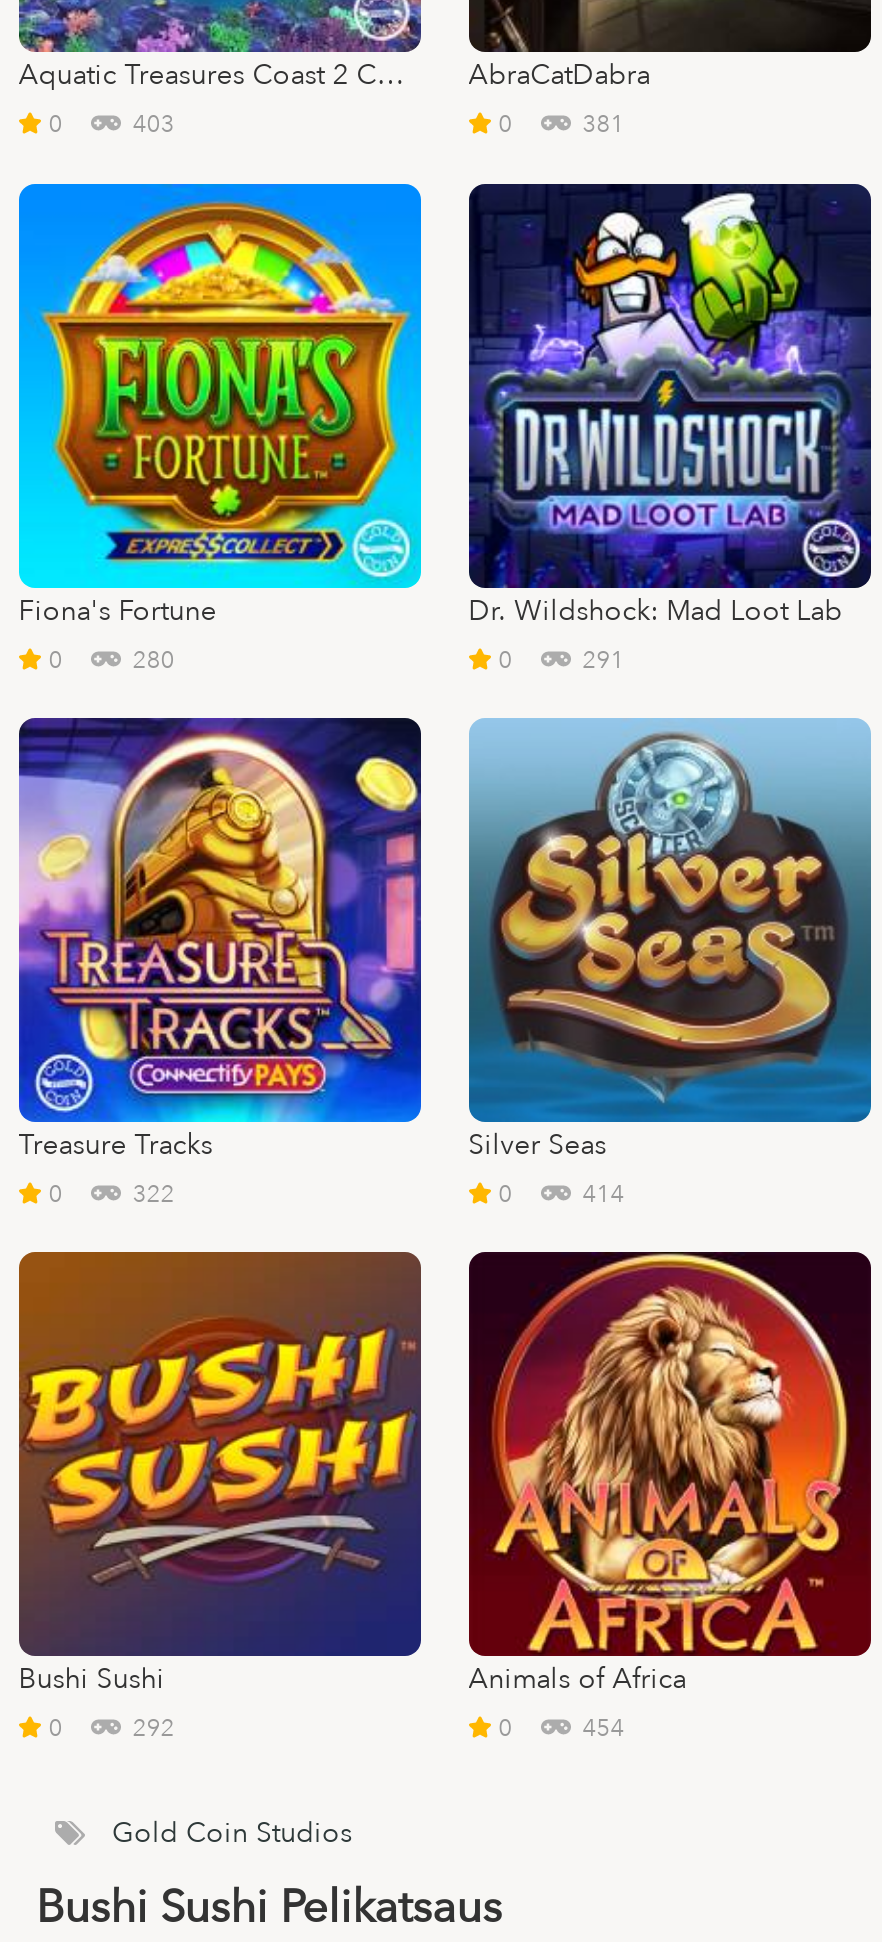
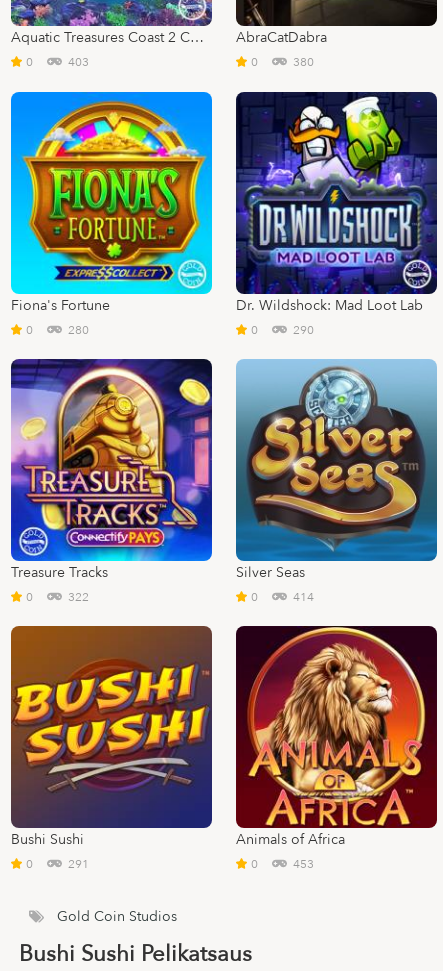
[582,109,624,141] 381 -> [293,54,314,70] 380
[582,643,624,675] 291 -> [293,322,314,338] 290
[133,1712,175,1744] 292 -> [68,856,89,872] 291
[582,1712,624,1744] 454 -> [293,856,314,872] 453

